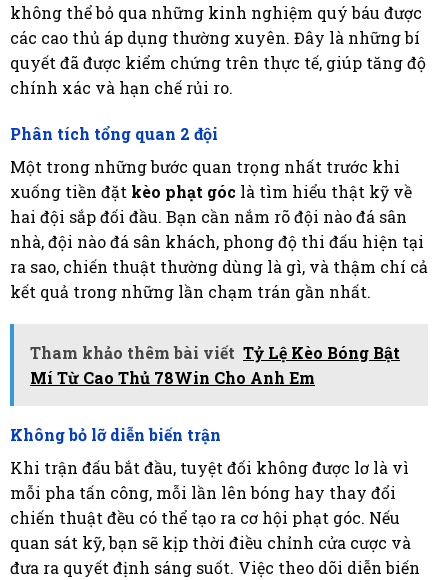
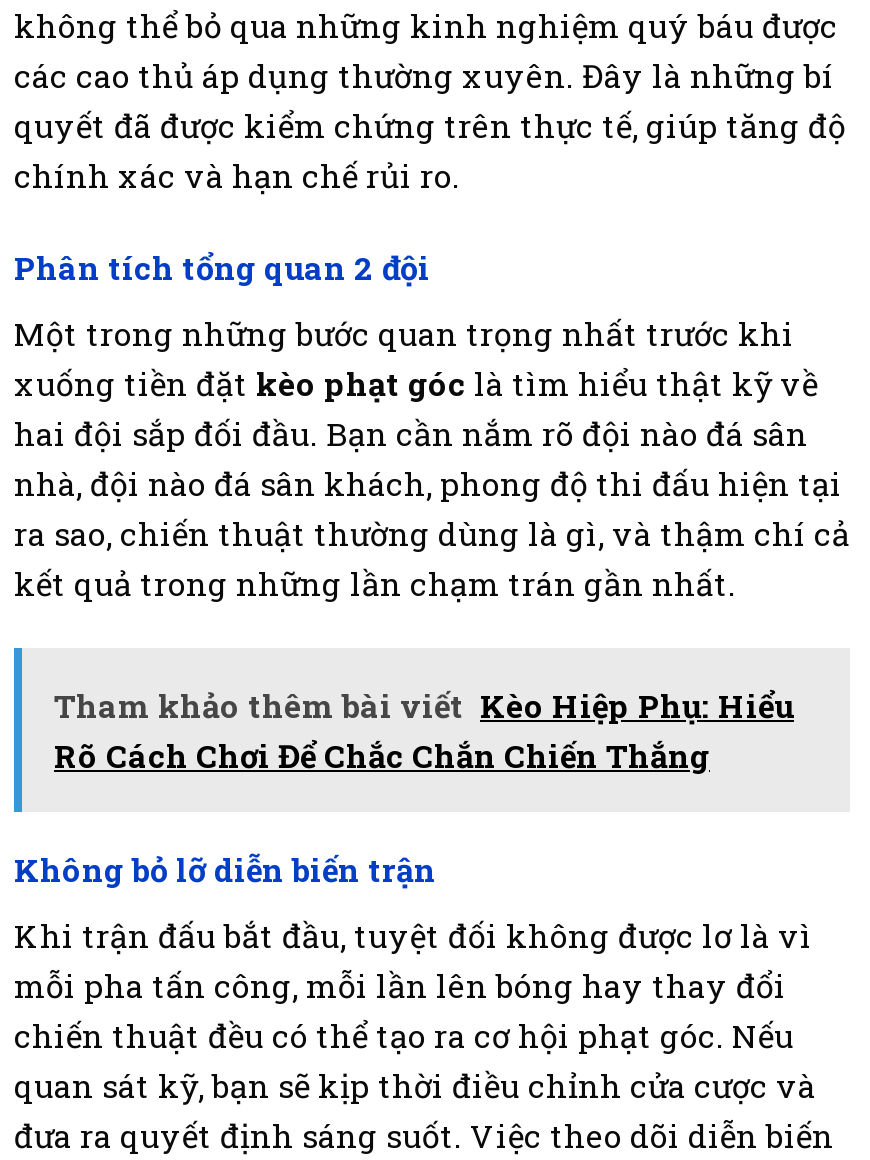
[30,342,400,388] Tham khảo thêm bài viết Tỷ Lệ Kèo Bóng Bật | Mí Từ Cao Thủ 78Win Cho Anh Em -> [54,685,794,777] Tham khảo thêm bài viết Kèo Hiệp Phụ: Hiểu | Rõ Cách Chơi Để Chắc Chắn Chiến Thắng

